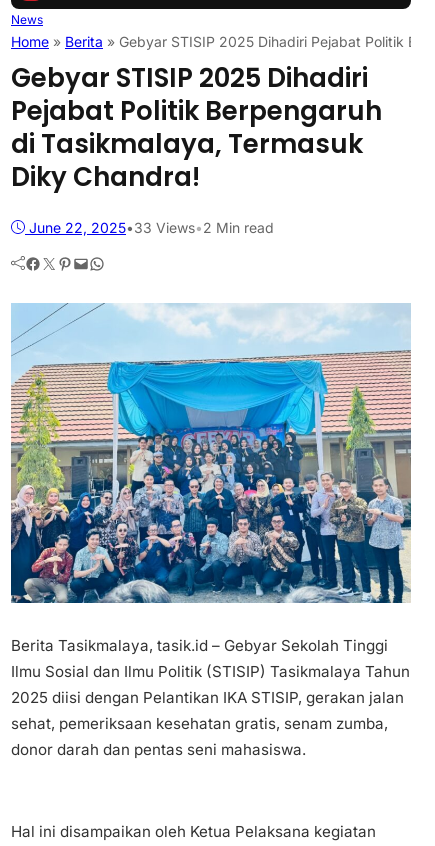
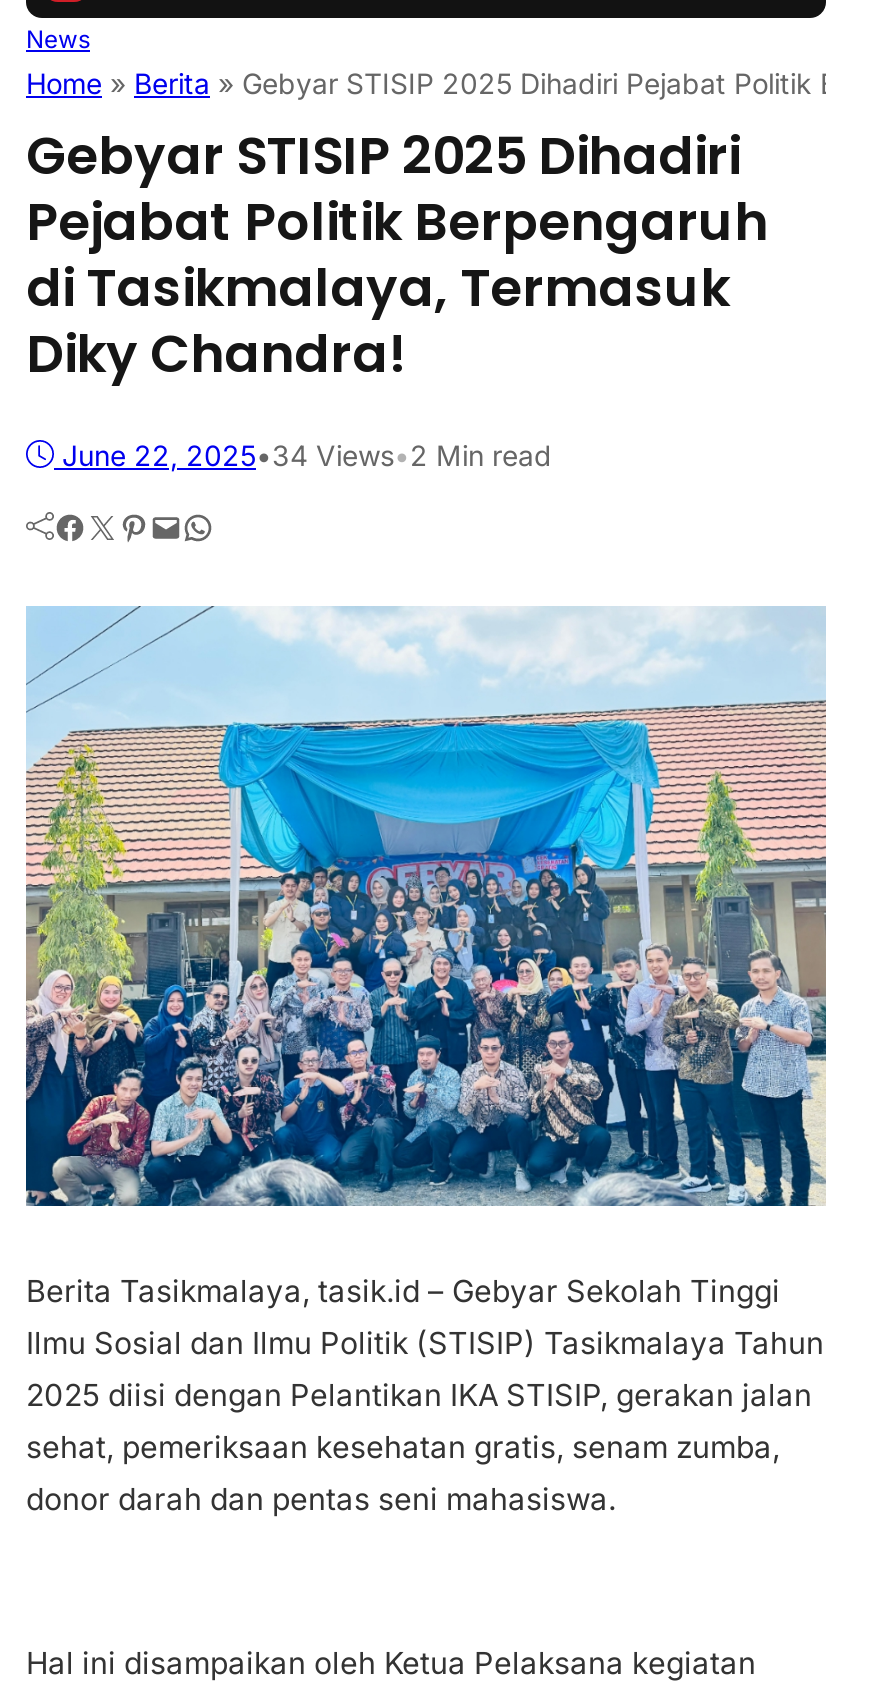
[29,218,274,235] June 22, 2025• 33 Views • 2 Min read -> [62,437,552,471] June 22, 2025• 34 Views • 2 Min read

